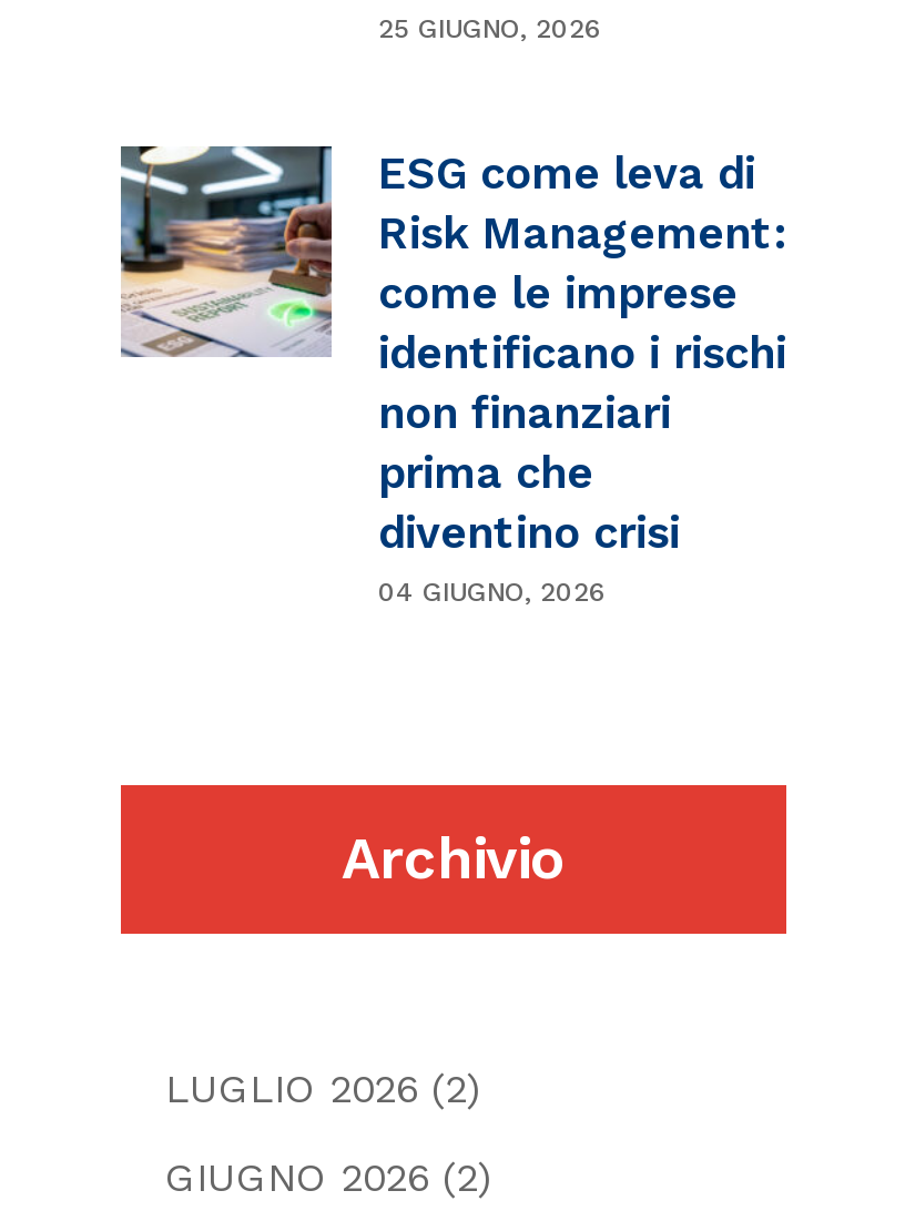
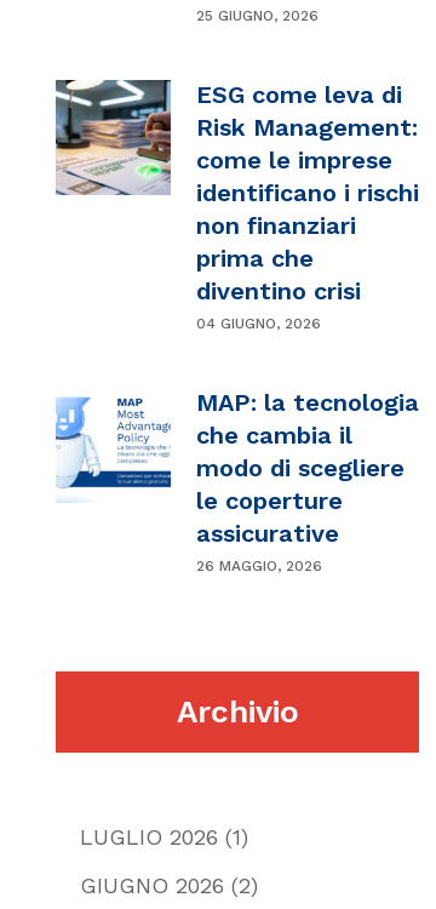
none -> [56,387,419,574] [image] | MAP: la tecnologia | che cambia il | modo di scegliere | le coperture | assicurative | 26 MAGGIO, 2026
[165,1064,480,1110] LUGLIO 2026 (2) -> [80,824,248,849] LUGLIO 2026 (1)

